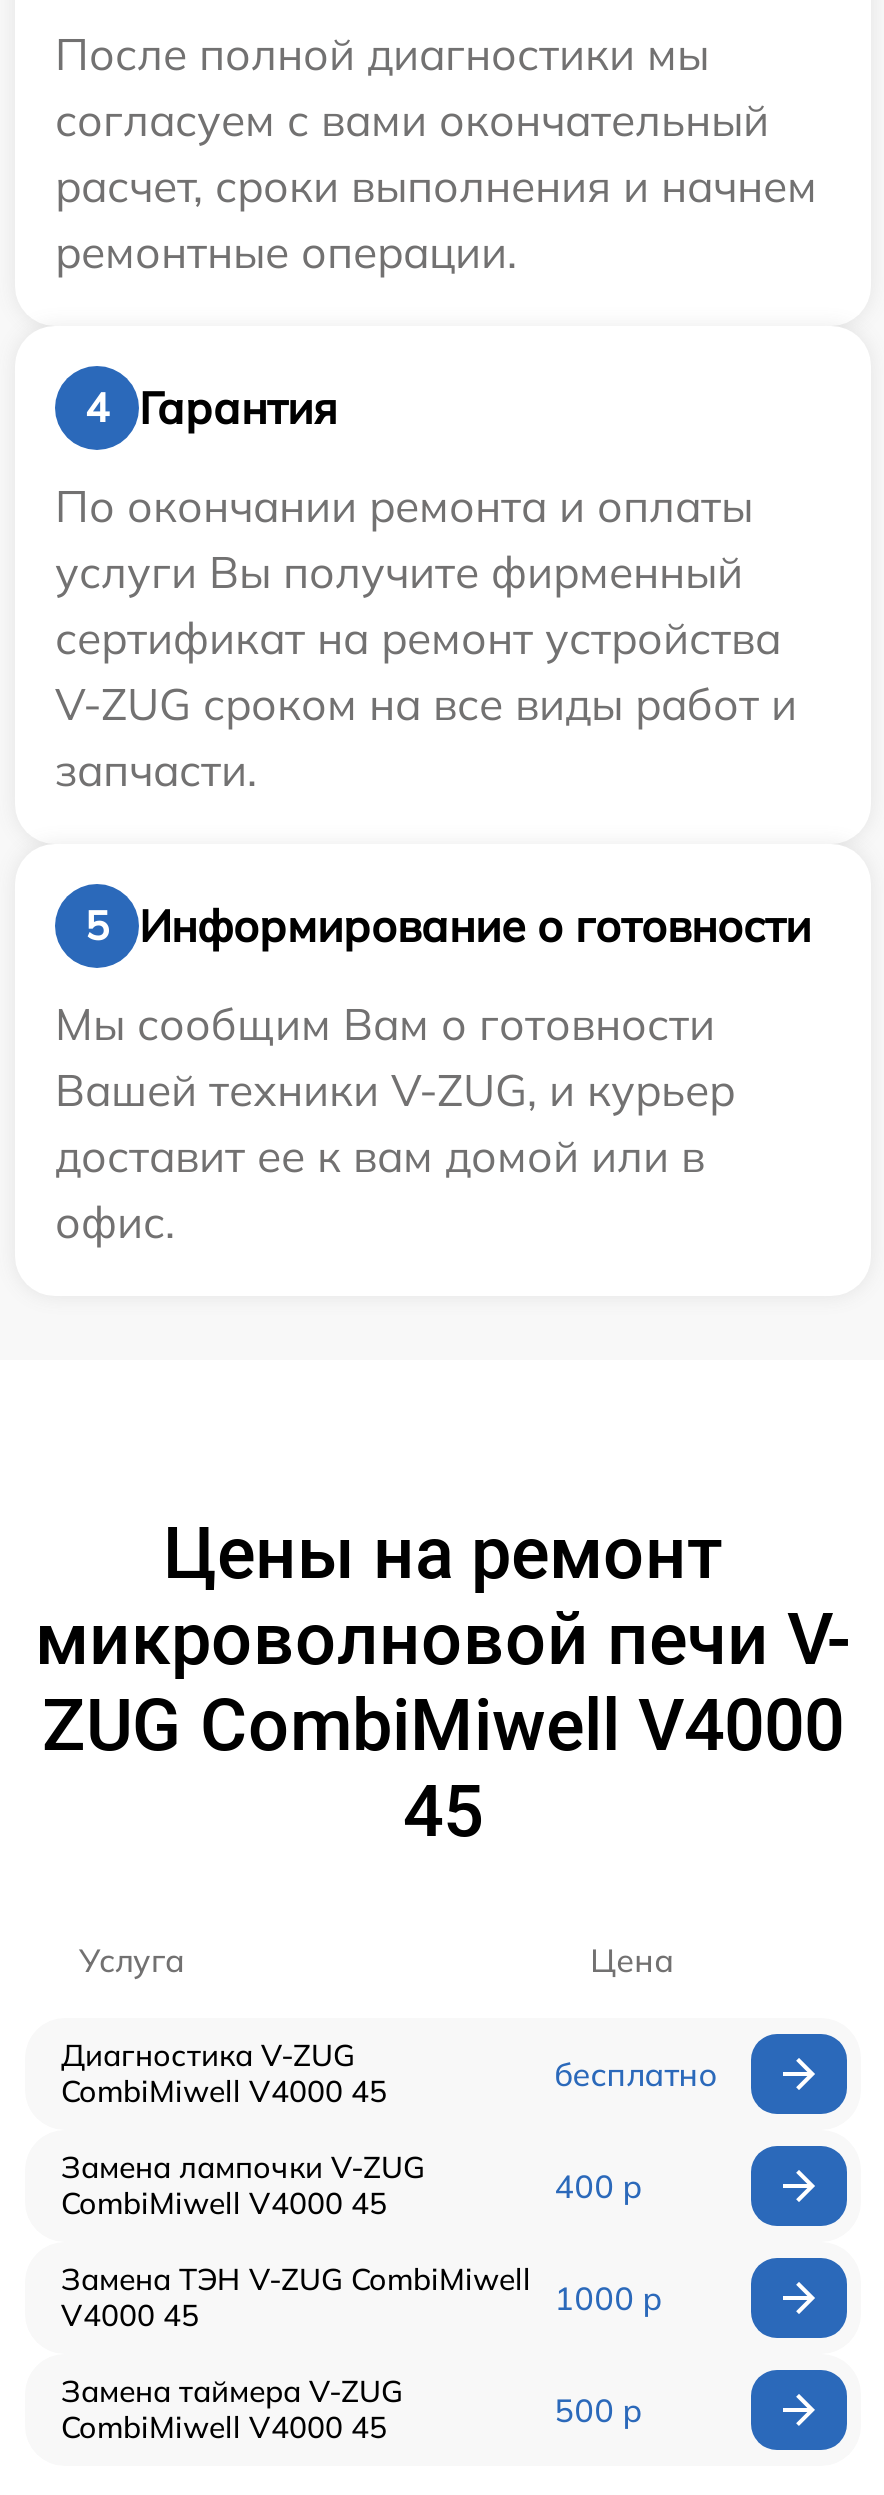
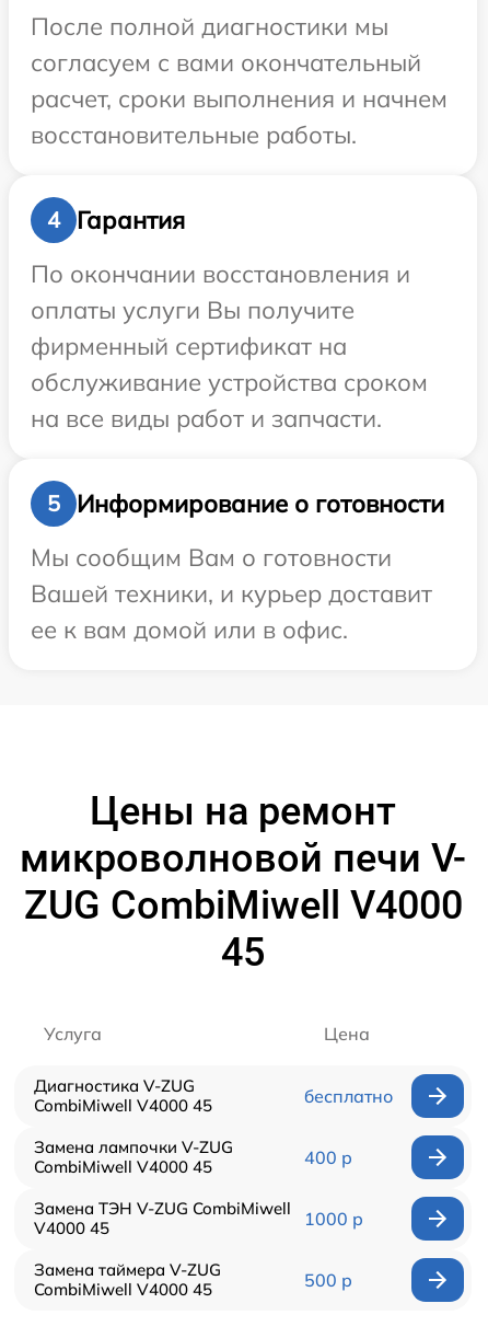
[55,224,517,280] ремонтные операции. -> [31,119,357,150] восстановительные работы.
[55,478,797,798] По окончании ремонта и оплаты | услуги Вы получите фирменный | сертификат на ремонт устройства | V-ZUG сроком на все виды работ и | запчасти. -> [31,258,428,434] По окончании восстановления и | оплаты услуги Вы получите | фирменный сертификат на | обслуживание устройства сроком | на все виды работ и запчасти.
[55,1062,735,1250] Вашей техники V-ZUG, и курьер | доставит ее к вам домой или в | офис. -> [31,578,432,645] Вашей техники, и курьер доставит | ее к вам домой или в офис.

